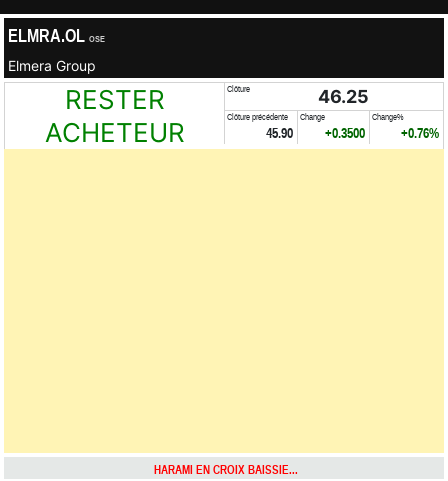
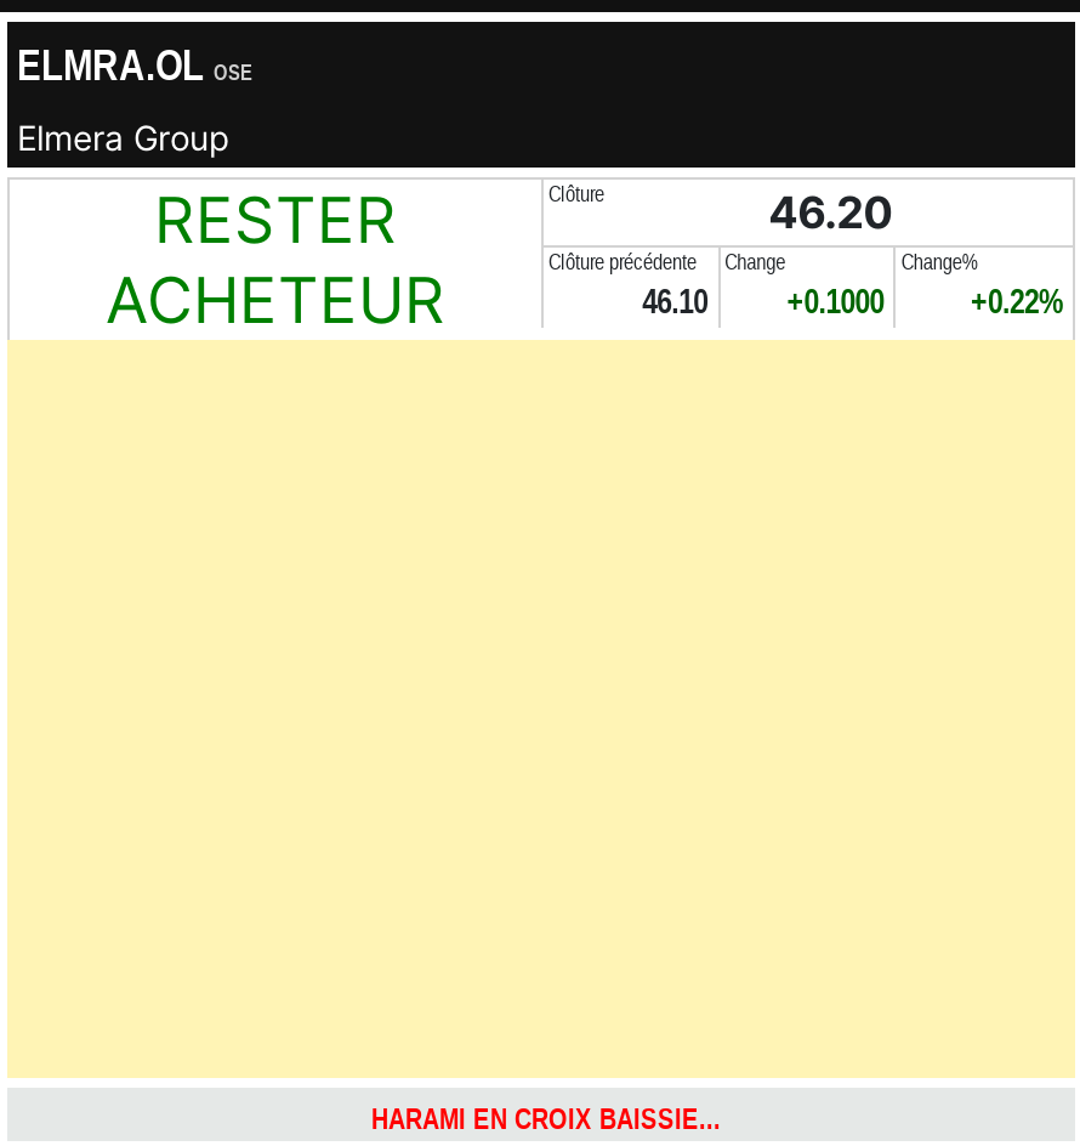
[318,86,369,107] 46.25 -> [768,187,892,238] 46.20
[266,125,293,141] 45.90 -> [642,282,708,320] 46.10
[325,125,365,141] +0.3500 -> [787,282,884,320] +0.1000
[401,125,439,141] +0.76% -> [971,282,1063,320] +0.22%

